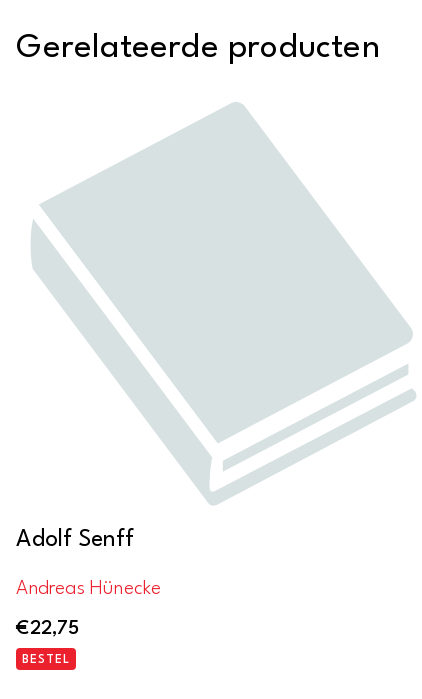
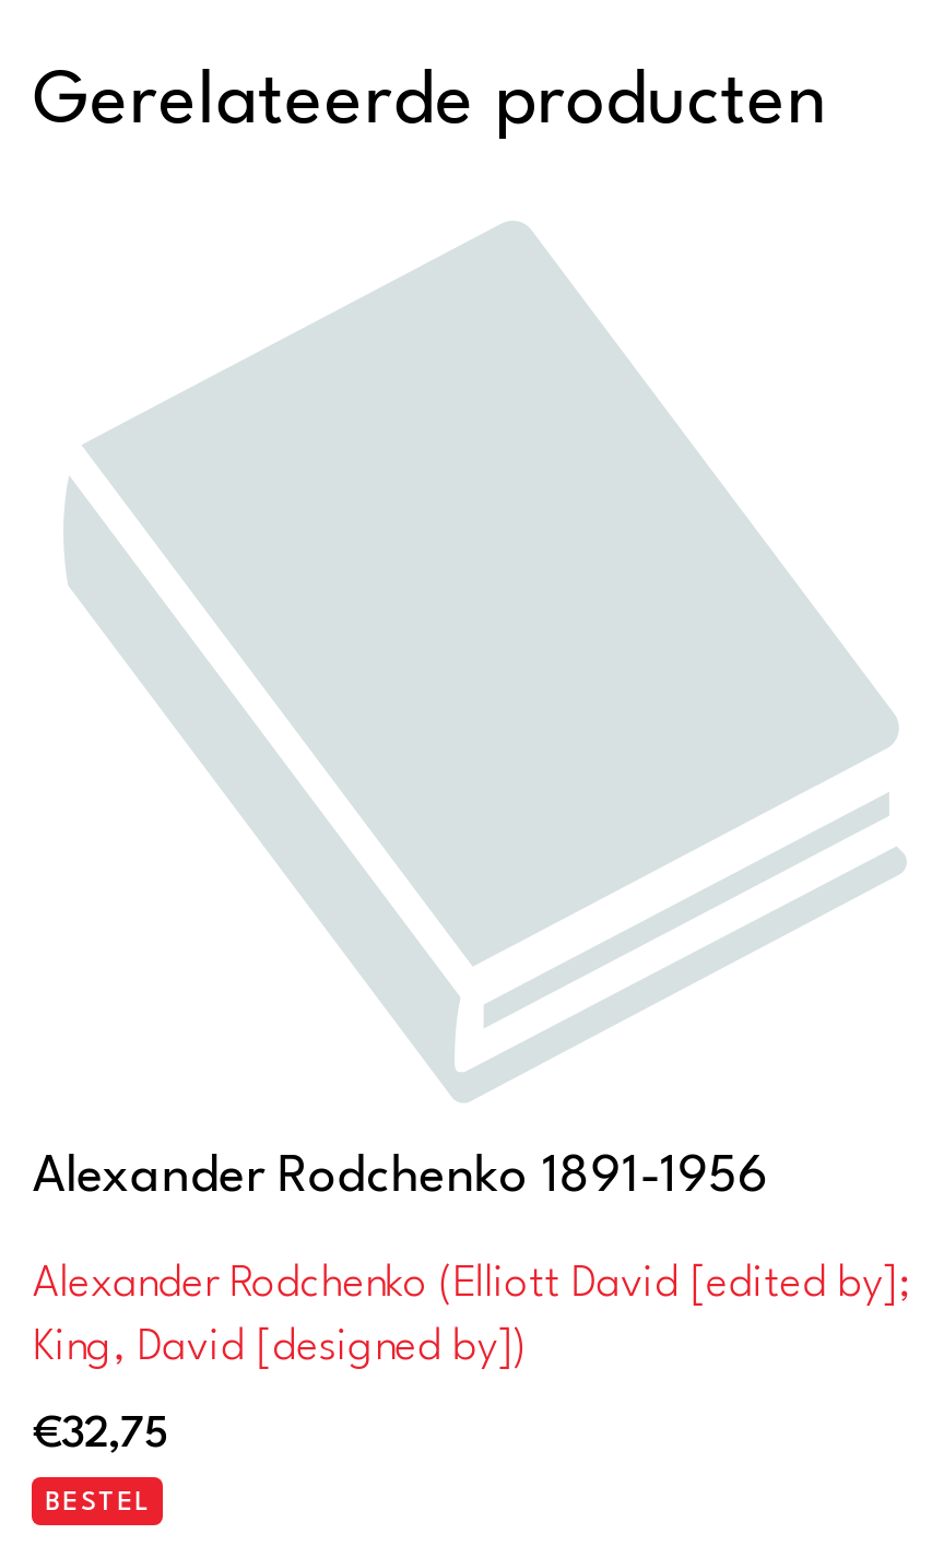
[16,528,135,552] Adolf Senff -> [33,1152,769,1205] Alexander Rodchenko 1891-1956
[16,579,161,599] Andreas Hünecke -> [33,1263,910,1370] Alexander Rodchenko (Elliott David [edited by]; | King, David [designed by])
[16,619,80,639] €22,75 -> [33,1413,168,1457] €32,75

